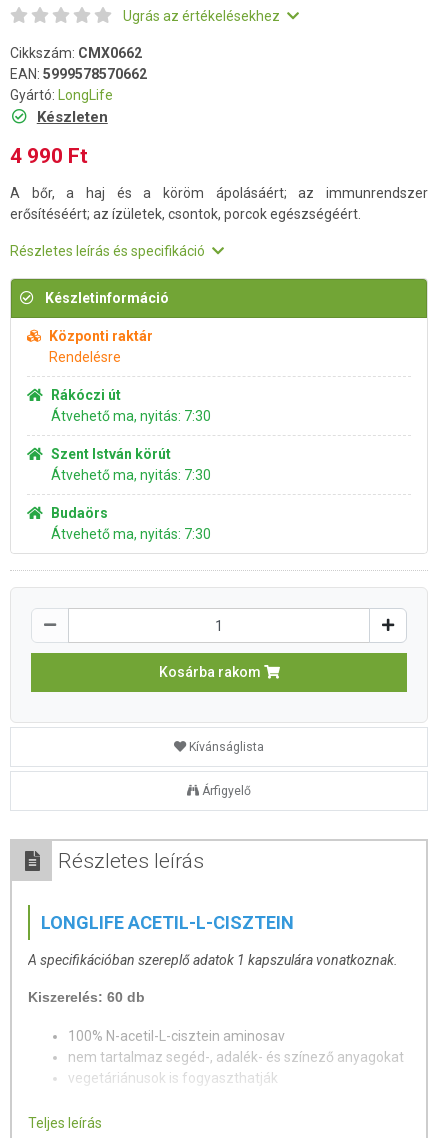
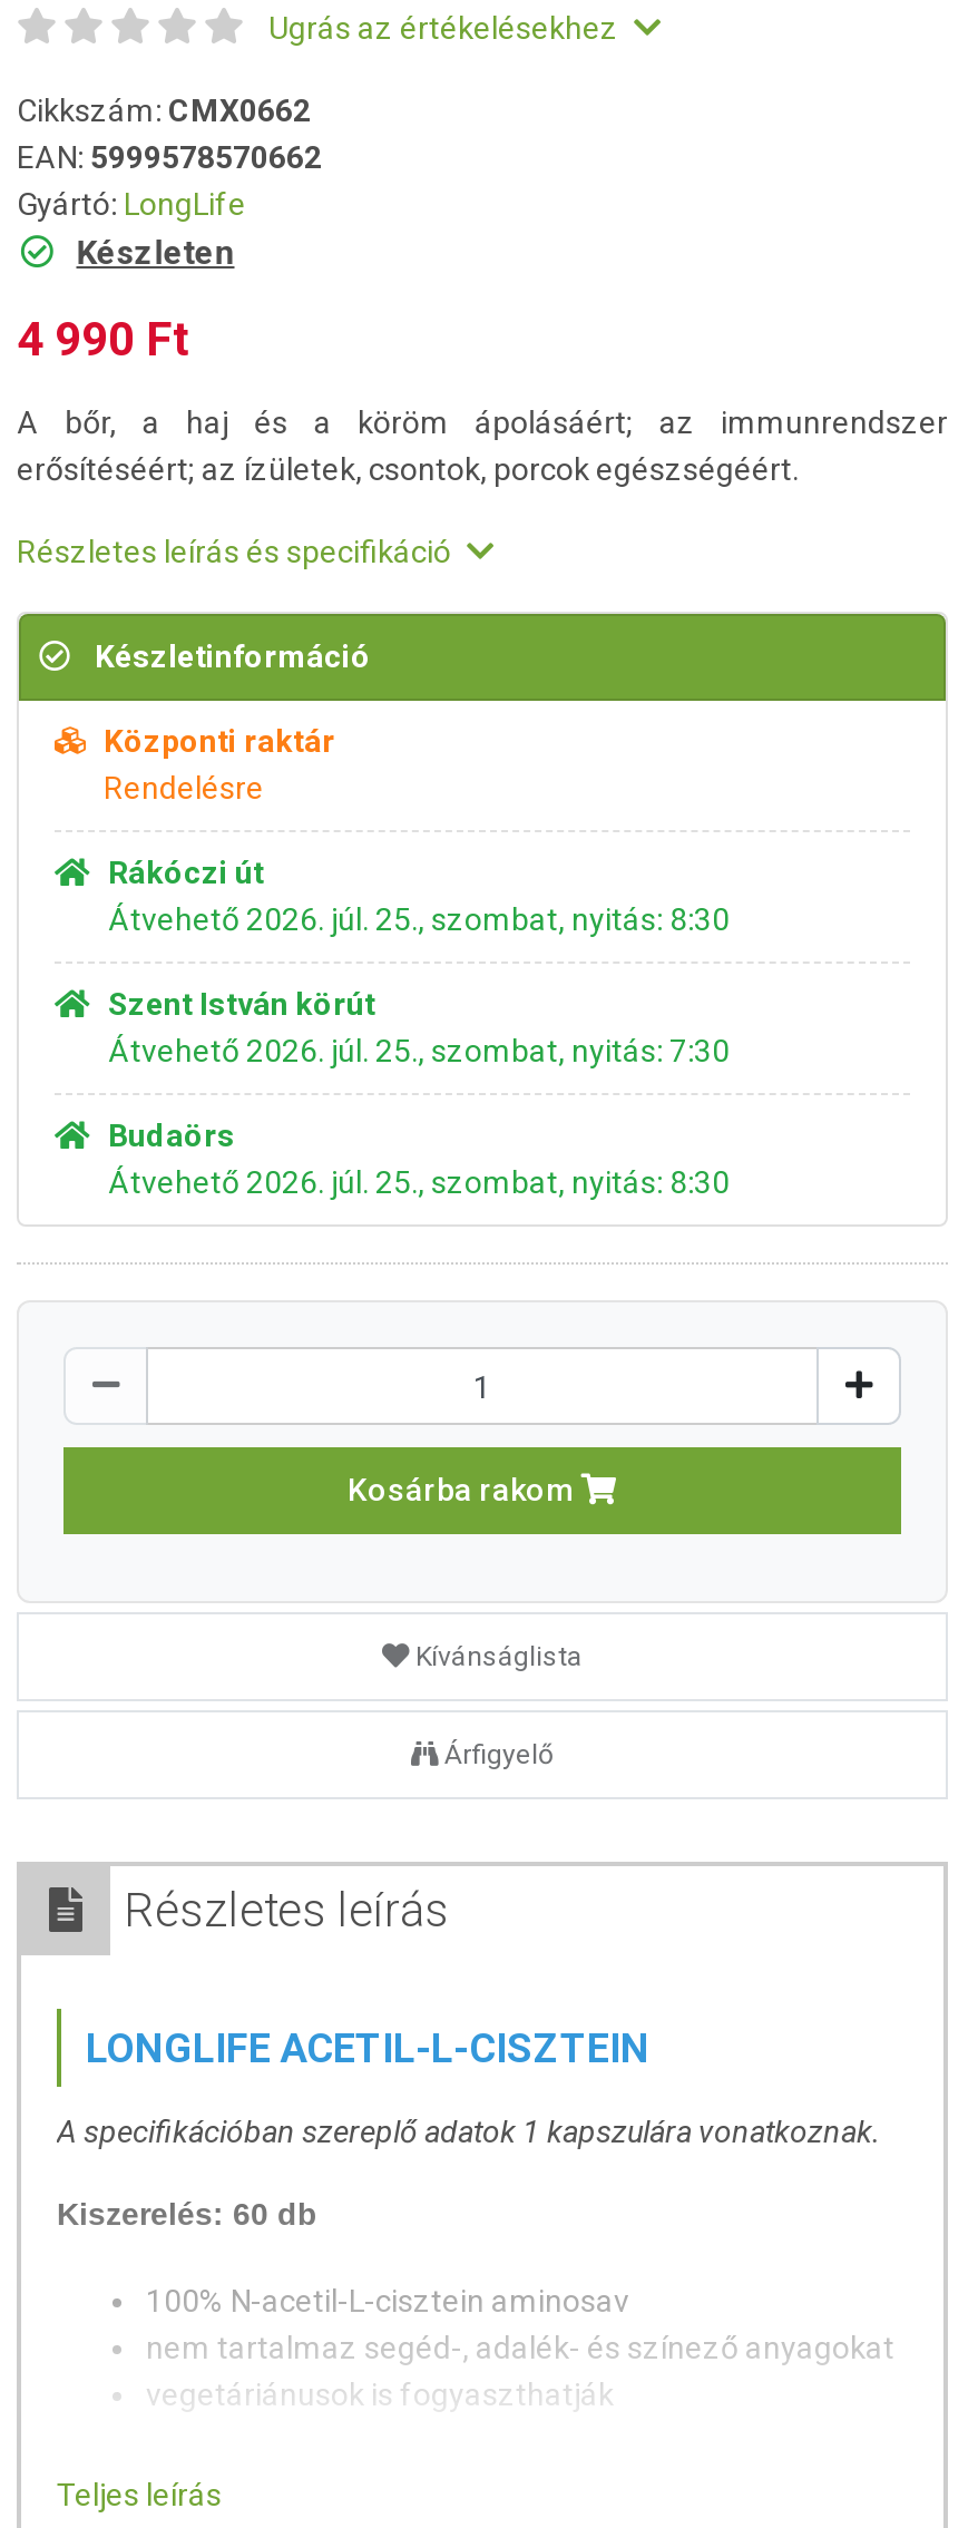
[51,408,211,424] Átvehető ma, nyitás: 7:30 -> [108,901,730,937] Átvehető 2026. júl. 25., szombat, nyitás: 8:30
[51,467,211,483] Átvehető ma, nyitás: 7:30 -> [108,1033,730,1068] Átvehető 2026. júl. 25., szombat, nyitás: 7:30
[51,526,211,542] Átvehető ma, nyitás: 7:30 -> [108,1164,730,1200] Átvehető 2026. júl. 25., szombat, nyitás: 8:30

